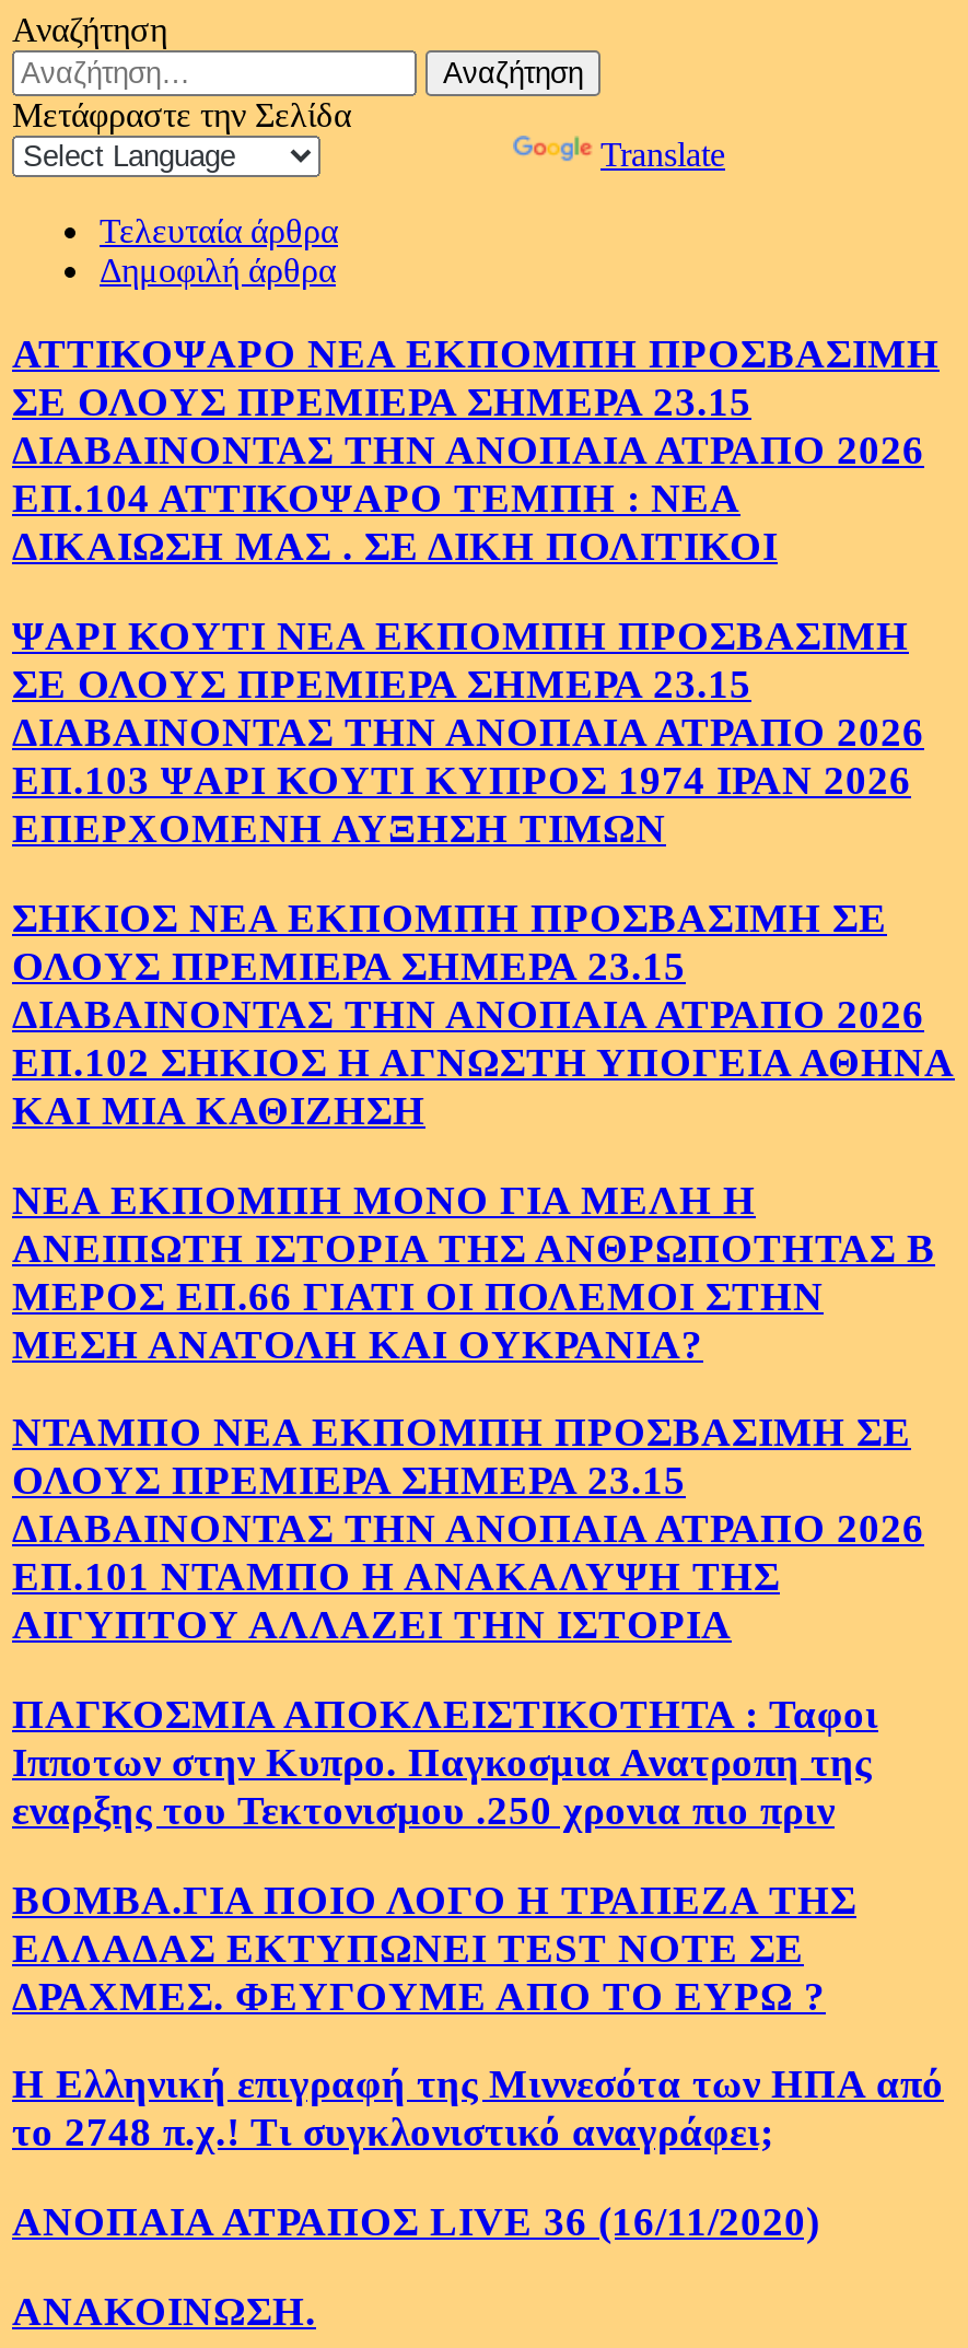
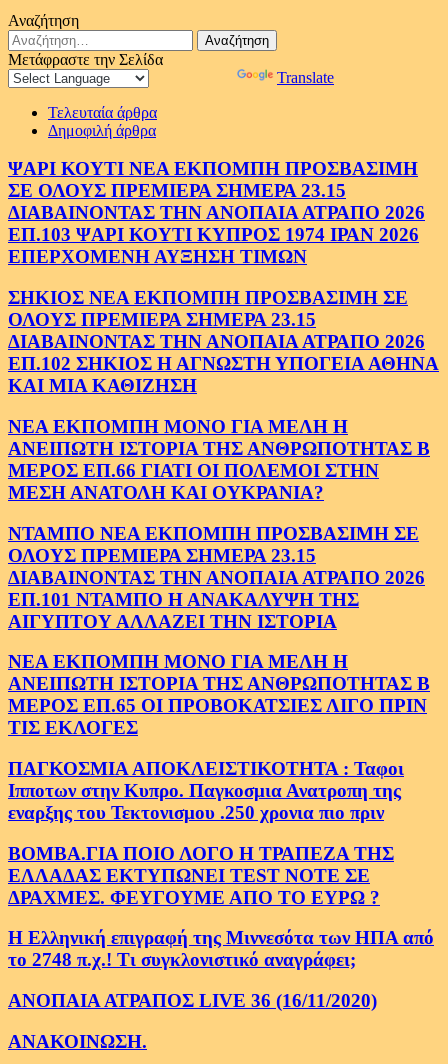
[12,331,940,570] ΑΤΤΙΚΟΨΑΡΟ ΝΕΑ ΕΚΠΟΜΠΗ ΠΡΟΣΒΑΣΙΜΗ | ΣΕ ΟΛΟΥΣ ΠΡΕΜΙΕΡΑ ΣΗΜΕΡΑ 23.15 | ΔΙΑΒΑΙΝΟΝΤΑΣ ΤΗΝ ΑΝΟΠΑΙΑ ΑΤΡΑΠΟ 2026 | ΕΠ.104 ΑΤΤΙΚΟΨΑΡΟ ΤΕΜΠΗ : ΝΕΑ | ΔΙΚΑΙΩΣΗ ΜΑΣ . ΣΕ ΔΙΚΗ ΠΟΛΙΤΙΚΟΙ -> none
moved [12,613,955,1647] -> [8,158,439,631]: ΨΑΡΙ ΚΟΥΤΙ ΝΕΑ ΕΚΠΟΜΠΗ ΠΡΟΣΒΑΣΙΜΗ | ΣΕ ΟΛΟΥΣ ΠΡΕΜΙΕΡΑ ΣΗΜΕΡΑ 23.15 | ΔΙΑΒΑΙΝΟΝΤΑΣ ΤΗΝ ΑΝΟΠΑΙΑ ΑΤΡΑΠΟ 2026 | ... | ΕΠ.101 ΝΤΑΜΠΟ Η ΑΝΑΚΑΛΥΨΗ ΤΗΣ | ΑΙΓΥΠΤΟΥ ΑΛΛΑΖΕΙ ΤΗΝ ΙΣΤΟΡΙΑ
none -> [8,651,430,738] ΝΕΑ ΕΚΠΟΜΠΗ ΜΟΝΟ ΓΙΑ ΜΕΛΗ Η | ΑΝΕΙΠΩΤΗ ΙΣΤΟΡΙΑ ΤΗΣ ΑΝΘΡΩΠΟΤΗΤΑΣ Β | ΜΕΡΟΣ ΕΠ.65 ΟΙ ΠΡΟΒΟΚΑΤΣΙΕΣ ΛΙΓΟ ΠΡΙΝ | ΤΙΣ ΕΚΛΟΓΕΣ

